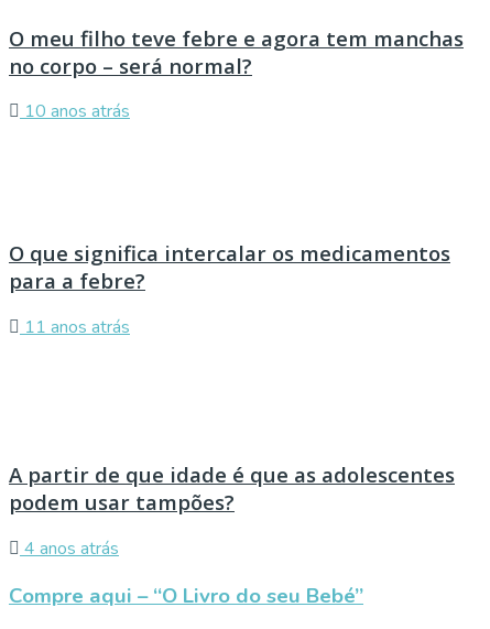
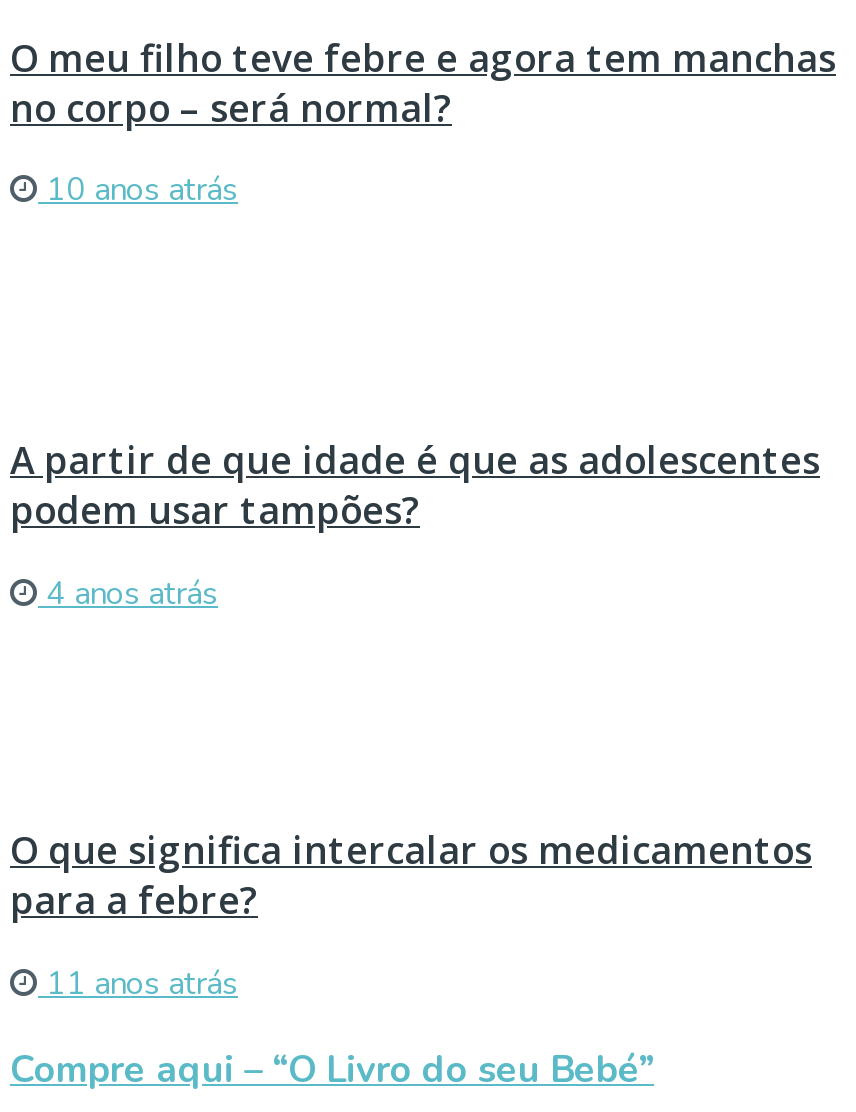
moved [9,239,450,339] -> [10,825,812,1006]: O que significa intercalar os medicamentos | para a febre? | 11 anos atrás
moved [9,461,455,561] -> [10,434,820,615]: A partir de que idade é que as adolescentes | podem usar tampões? | 4 anos atrás

